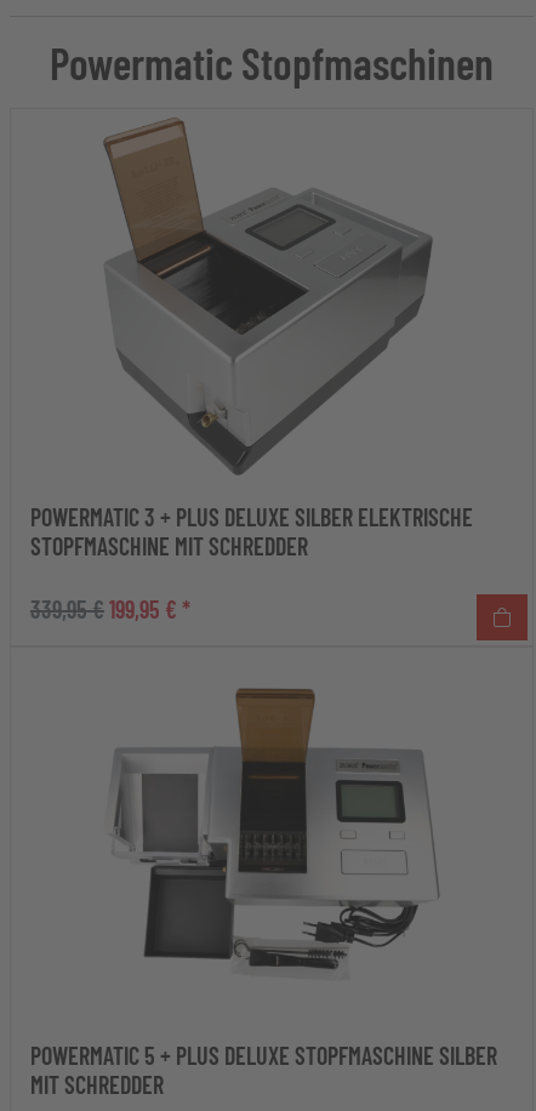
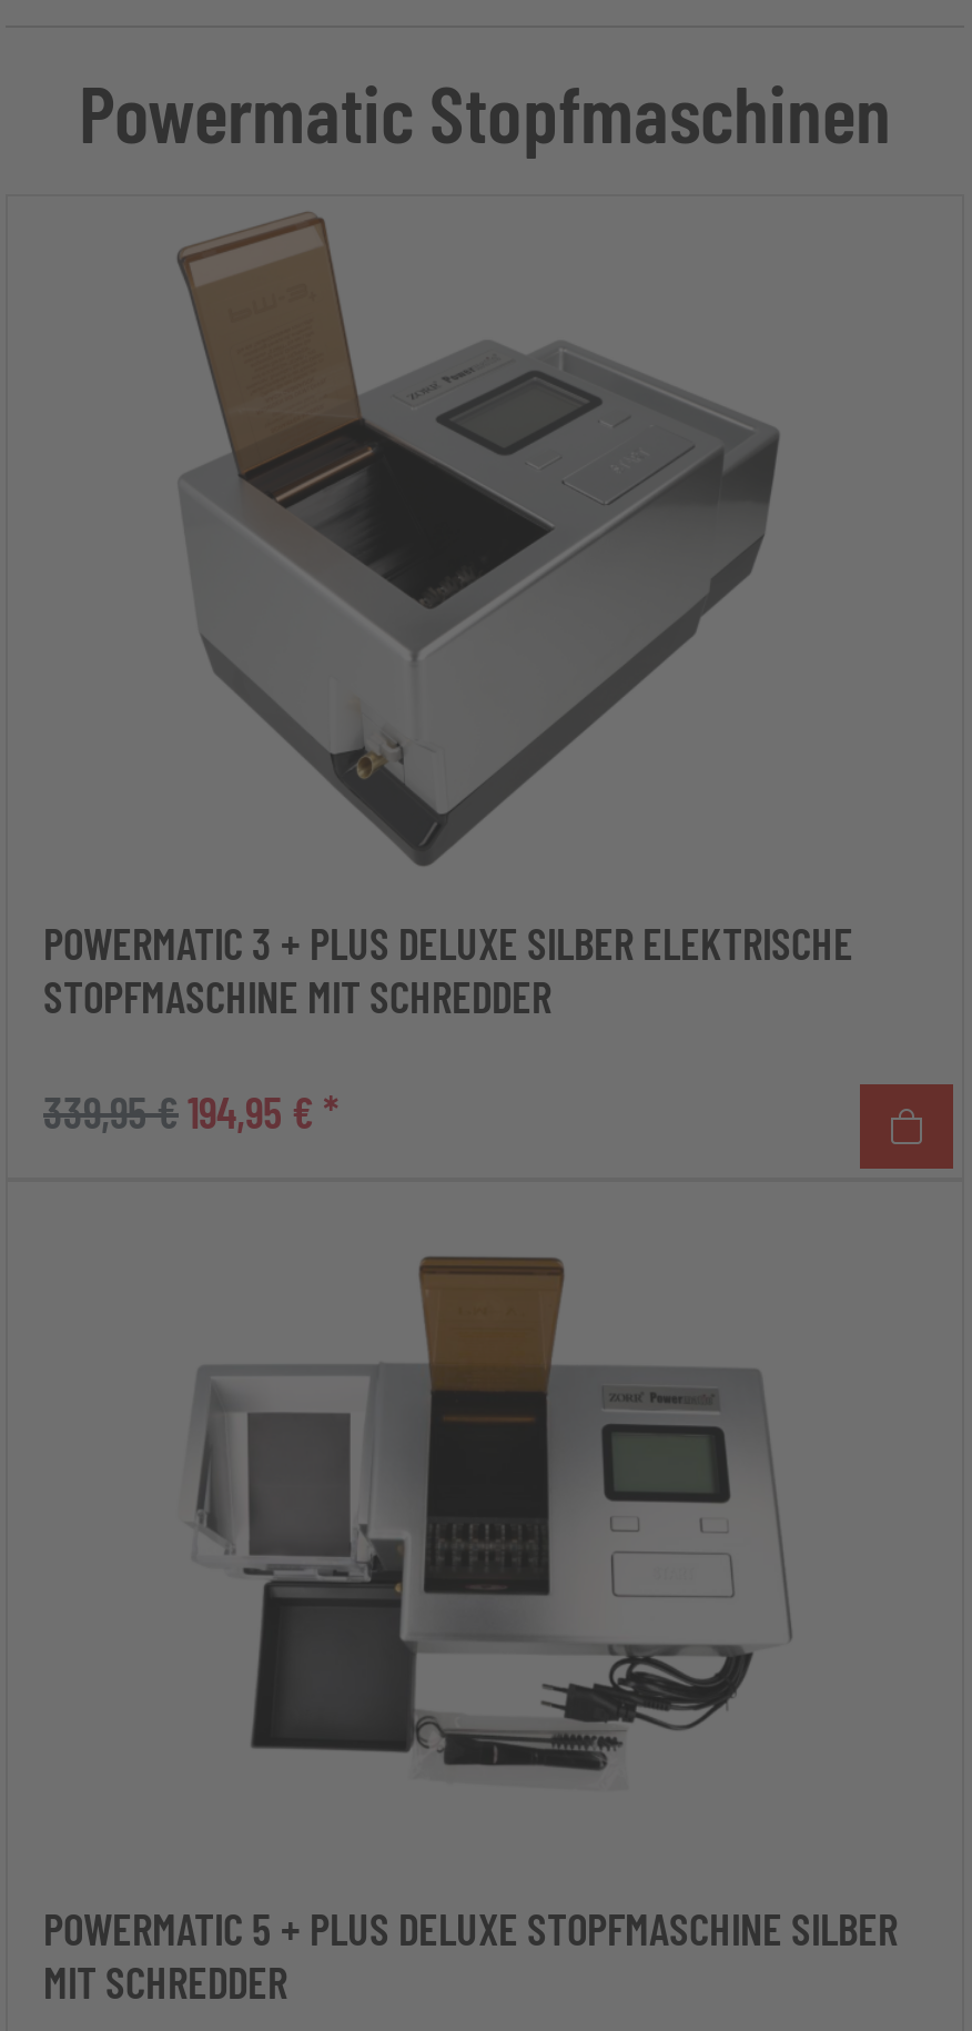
[30,594,190,623] 339,95 € 199,95 € * -> [43,1084,338,1138] 339,95 € 194,95 € *

